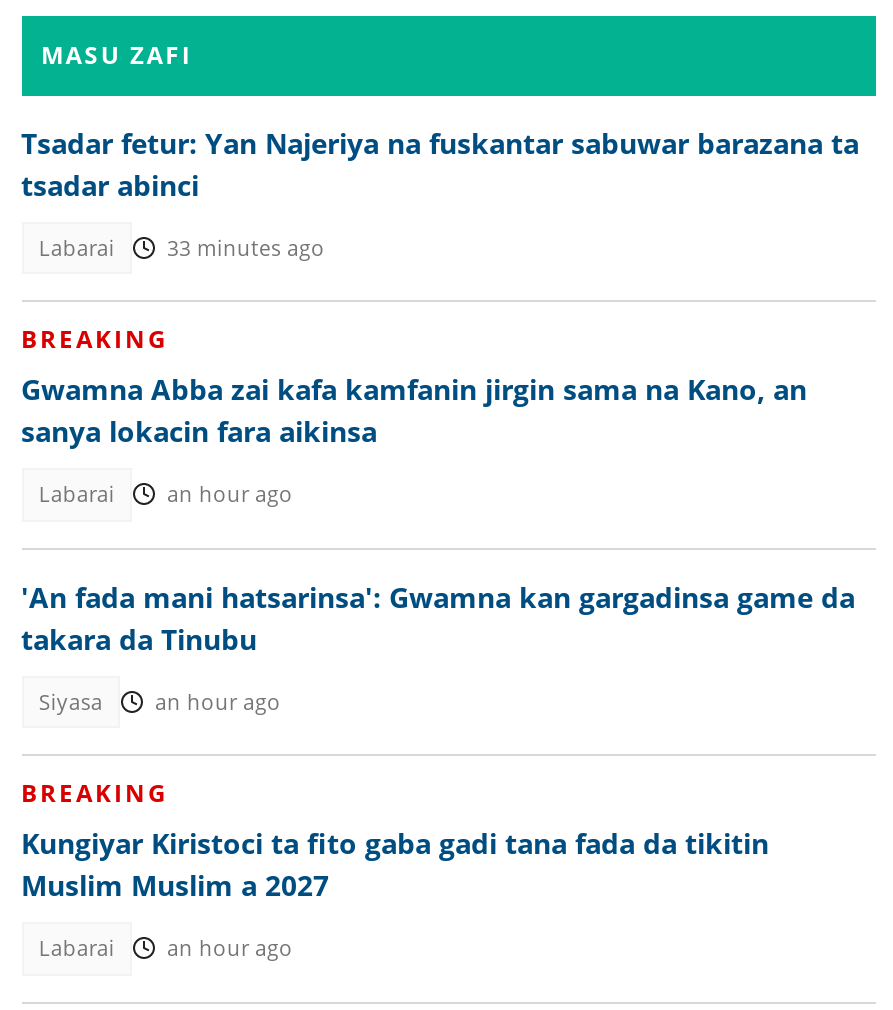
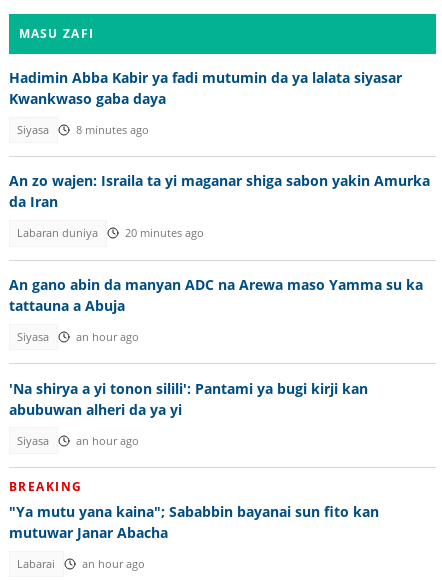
[21,123,859,509] Tsadar fetur: Yan Najeriya na fuskantar sabuwar barazana ta | tsadar abinci | Labarai | 33 minutes ago | BREAKING | Gwamna Abba zai kafa kamfanin jirgin sama na Kano, an | sanya lokacin fara aikinsa | Labarai -> [8,68,429,344] Hadimin Abba Kabir ya fadi mutumin da ya lalata siyasar | Kwankwaso gaba daya | Siyasa | 8 minutes ago | An zo wajen: Israila ta yi maganar shiga sabon yakin Amurka | da Iran | Labaran duniya | 20 minutes ago | An gano abin da manyan ADC na Arewa maso Yamma su ka | tattauna a Abuja | Siyasa
[21,578,855,658] 'An fada mani hatsarinsa': Gwamna kan gargadinsa game da | takara da Tinubu -> [8,378,367,418] 'Na shirya a yi tonon silili': Pantami ya bugi kirji kan | abubuwan alheri da ya yi
[21,825,769,905] Kungiyar Kiristoci ta fito gaba gadi tana fada da tikitin | Muslim Muslim a 2027 -> [8,502,378,542] "Ya mutu yana kaina"; Sababbin bayanai sun fito kan | mutuwar Janar Abacha

